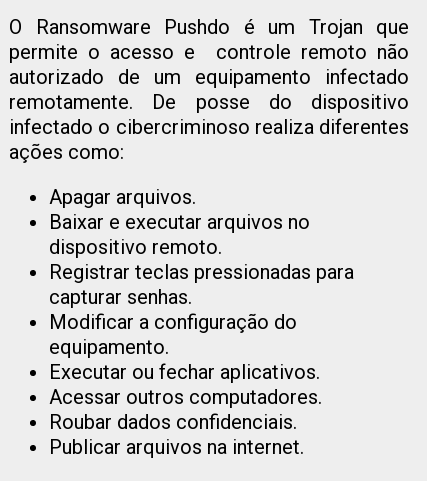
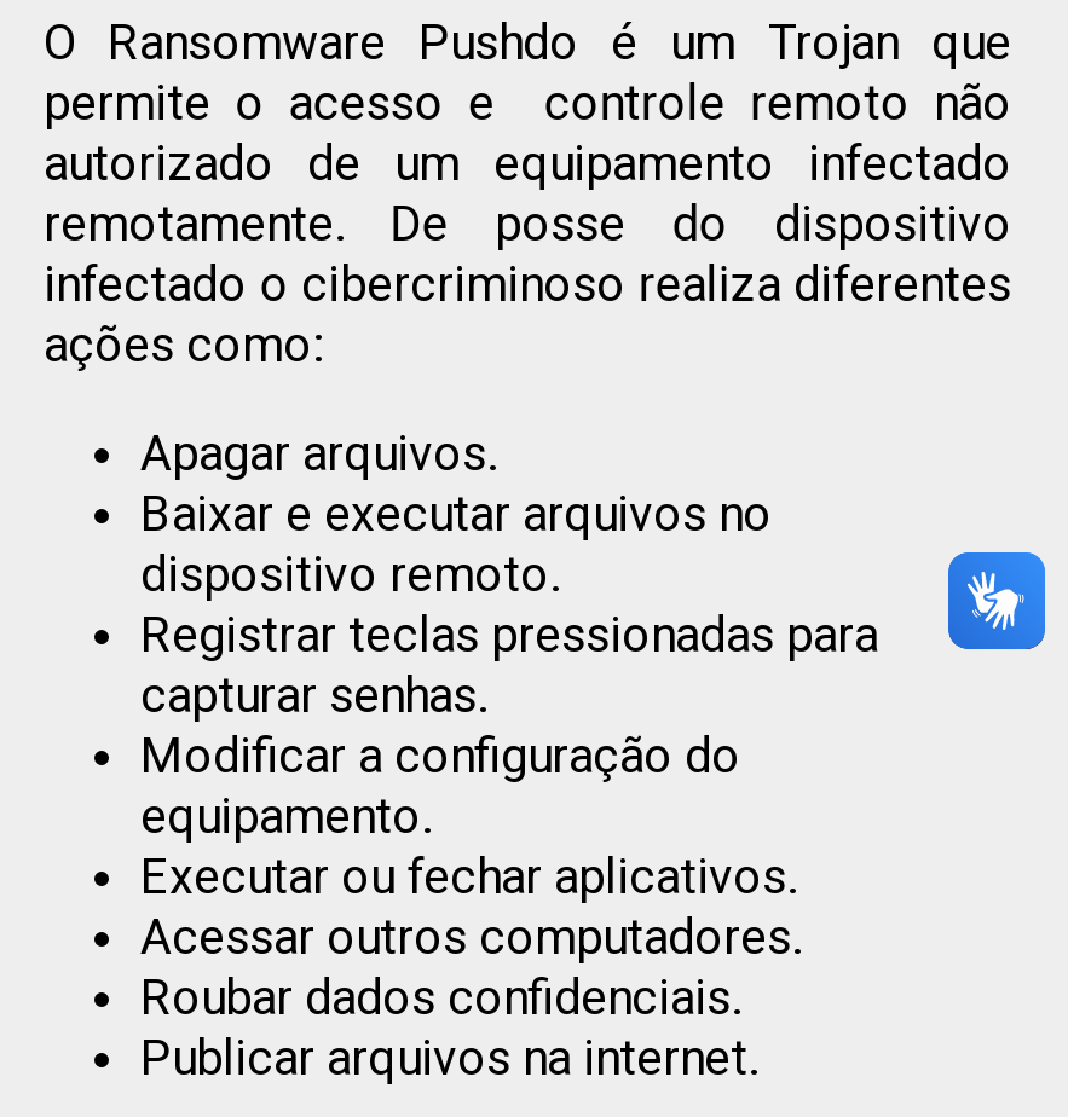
none -> [946,550,1047,652] [image]

